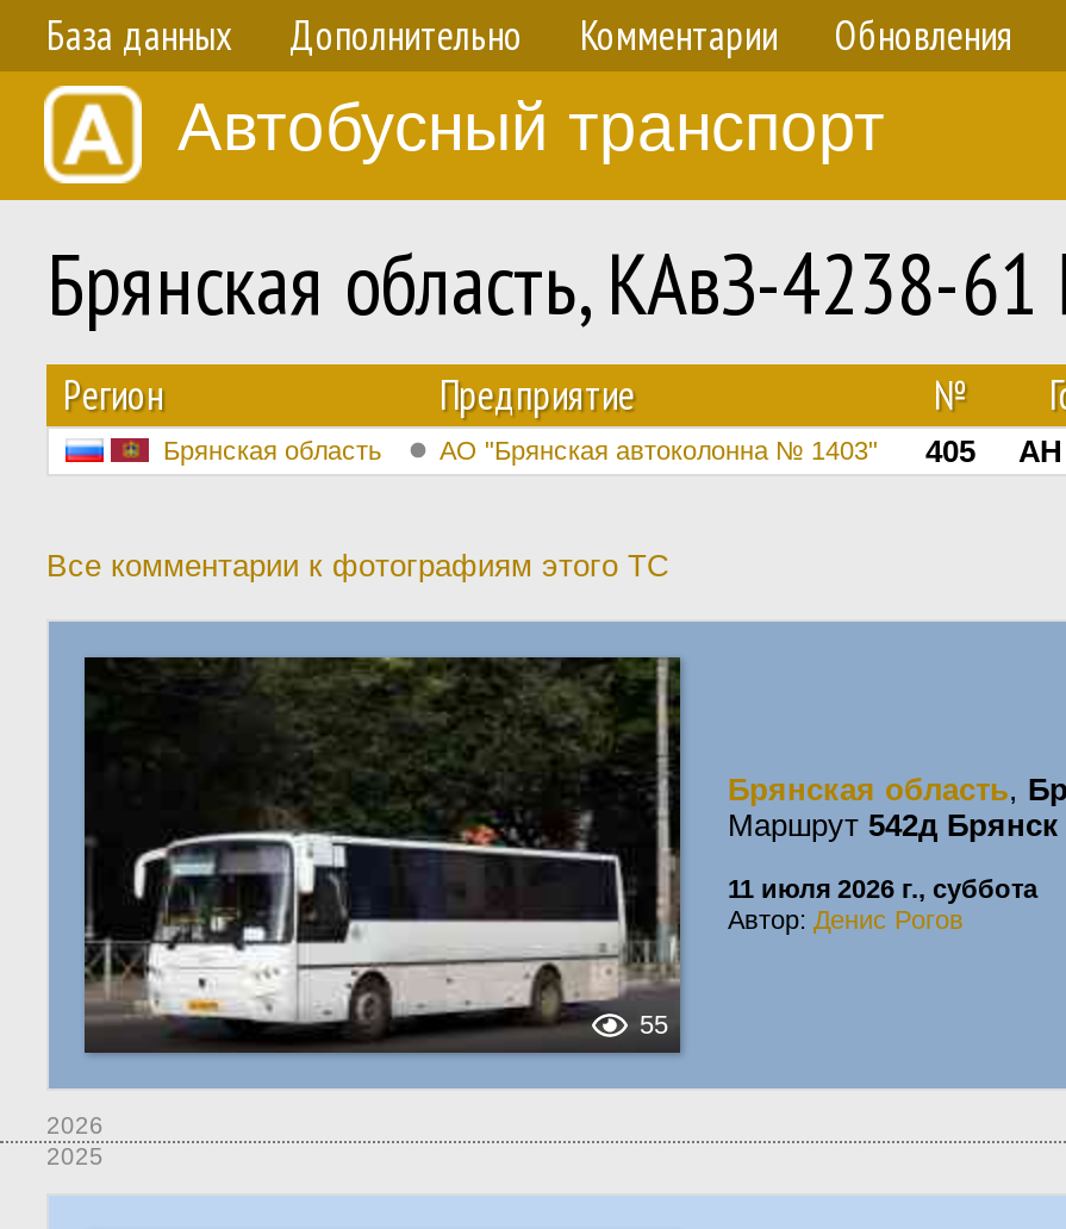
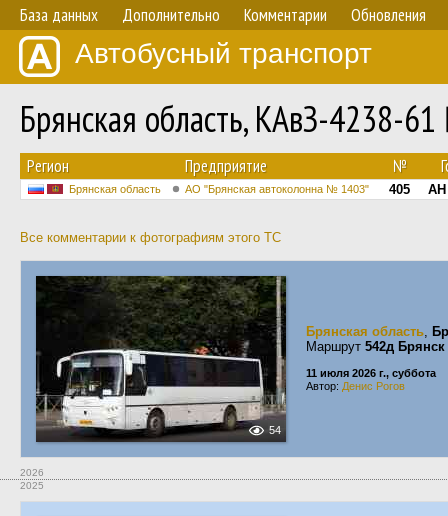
[640,1010,668,1038] 55 -> [269,424,281,436] 54

